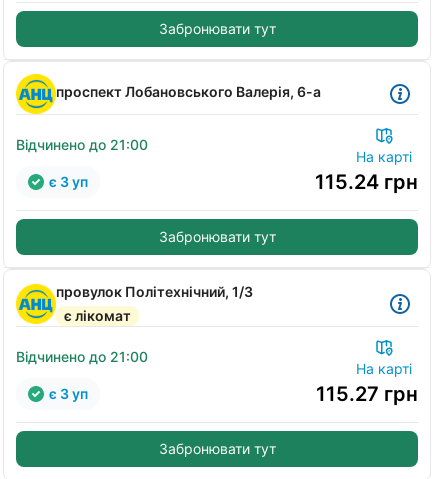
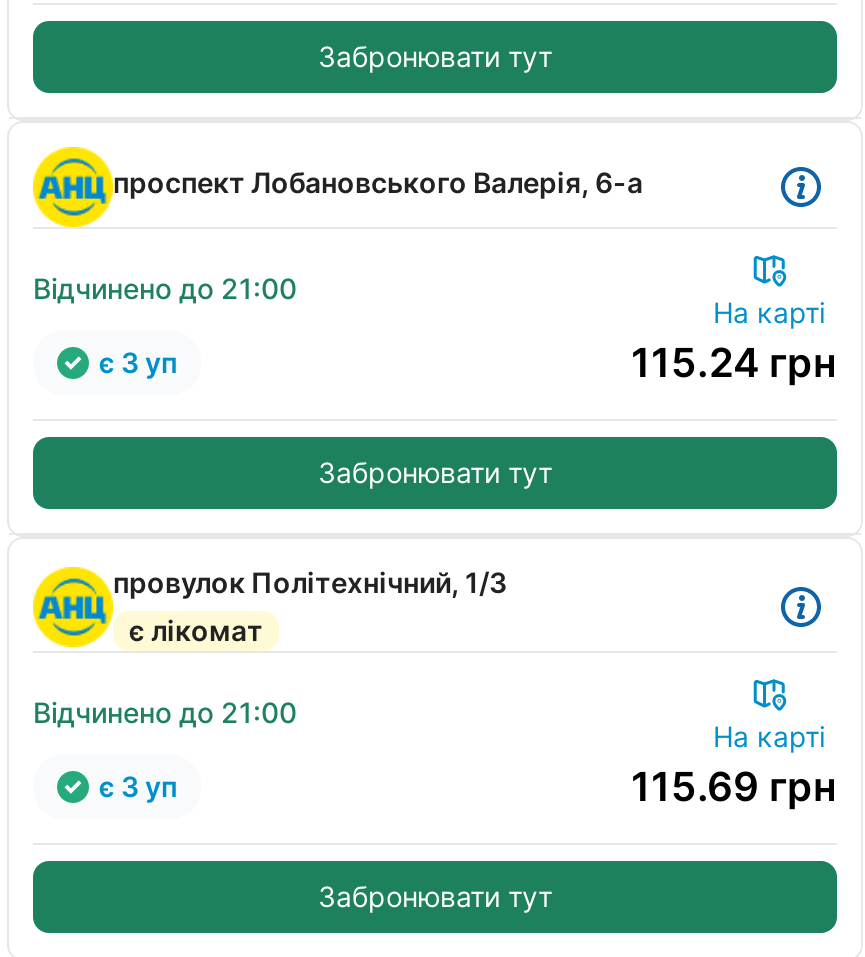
[316,382,418,406] 115.27 грн -> [631,763,837,811] 115.69 грн

